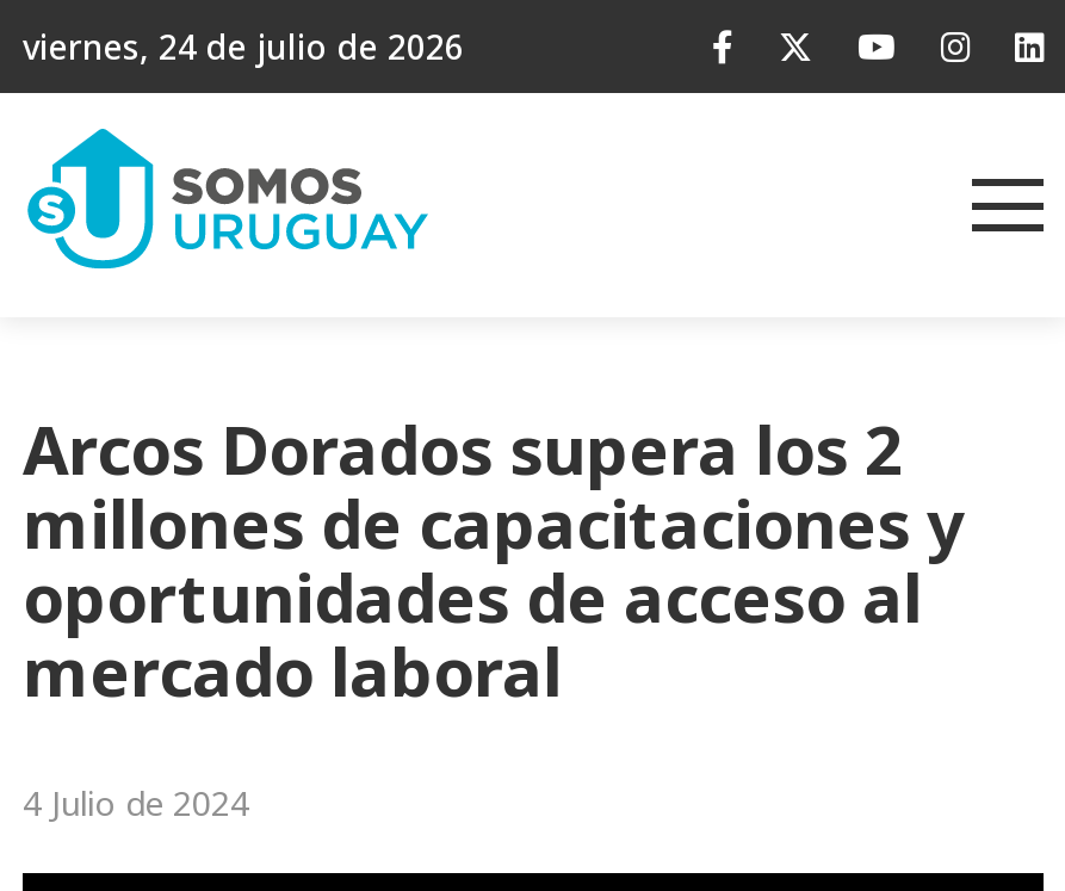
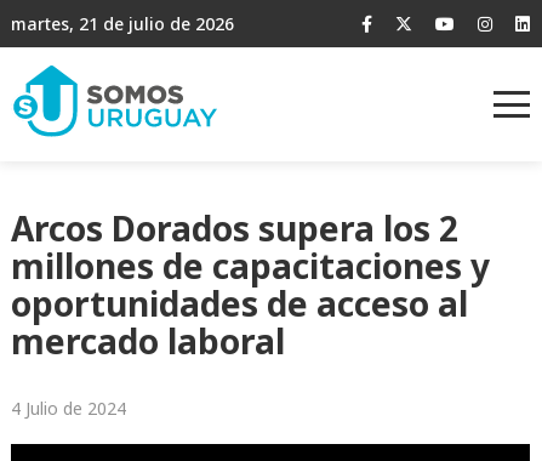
[23,24,464,69] viernes, 24 de julio de 2026 -> [11,12,234,35] martes, 21 de julio de 2026

